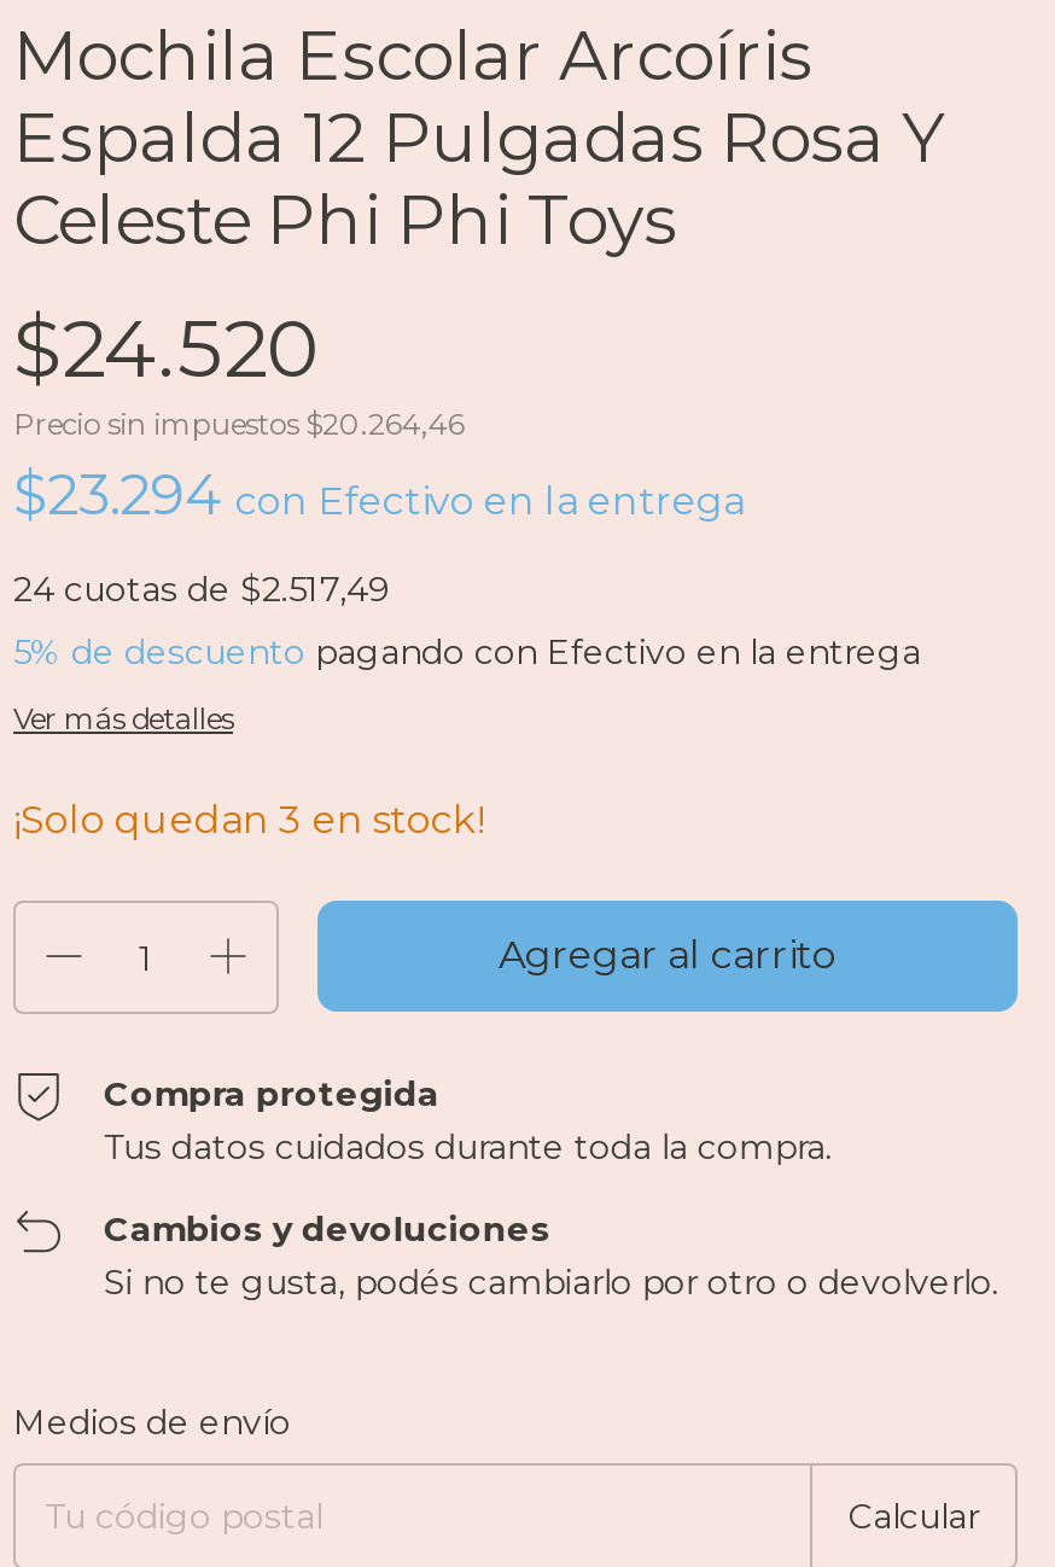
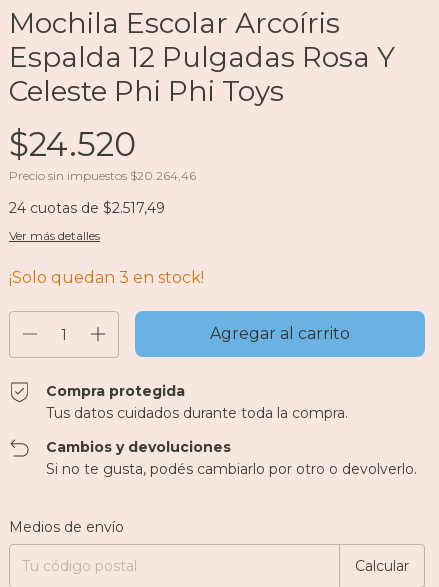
[13,461,745,529] $23.294 con Efectivo en la entrega -> none
[13,630,921,674] 5% de descuento pagando con Efectivo en la entrega -> none

